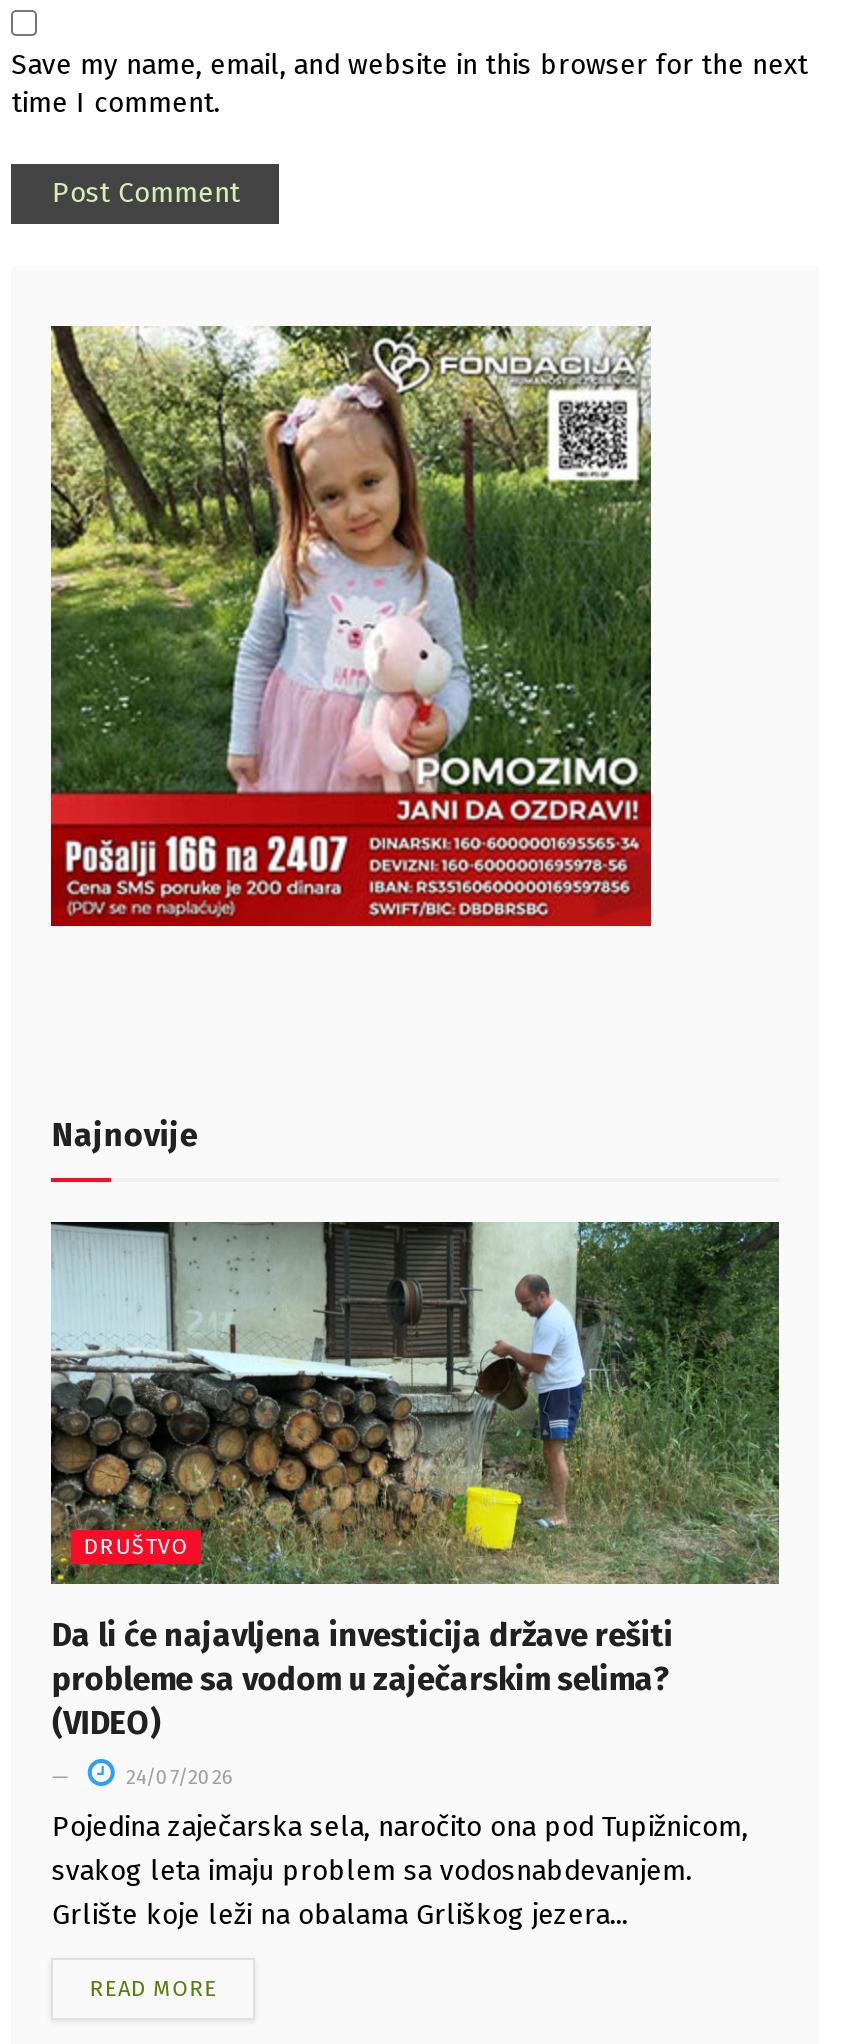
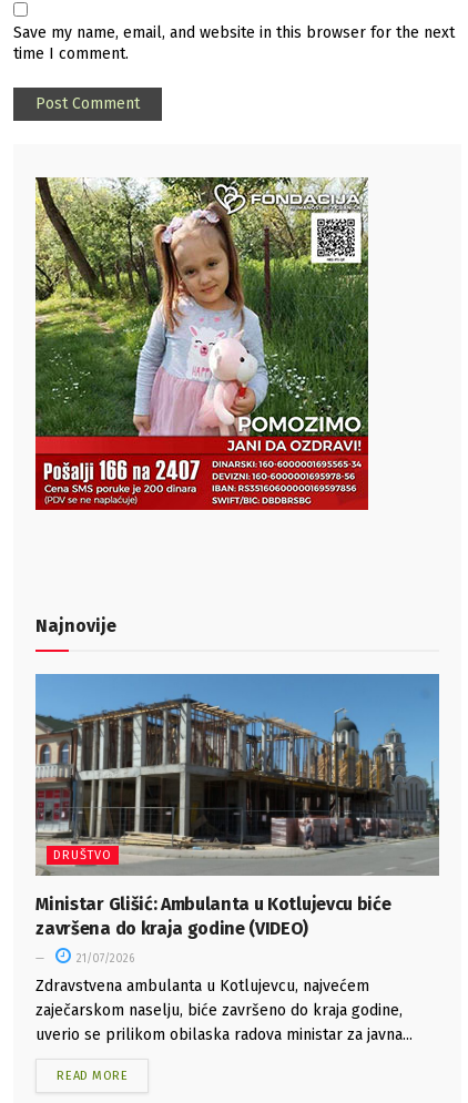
[51,1220,781,1743] [image] | Da li će najavljena investicija države rešiti | probleme sa vodom u zaječarskim selima? | (VIDEO) -> [34,673,440,938] [image] | Ministar Glišić: Ambulanta u Kotlujevcu biće | završena do kraja godine (VIDEO)
[120,1767,232,1791] 24/07/2026 -> [74,952,135,965] 21/07/2026
[52,1811,748,1933] Pojedina zaječarska sela, naročito ona pod Tupižnicom, | svakog leta imaju problem sa vodosnabdevanjem. | Grlište koje leži na obalama Grliškog jezera... -> [36,976,413,1044] Zdravstvena ambulanta u Kotlujevcu, najvećem | zaječarskom naselju, biće završeno do kraja godine, | uverio se prilikom obilaska radova ministar za javna...

